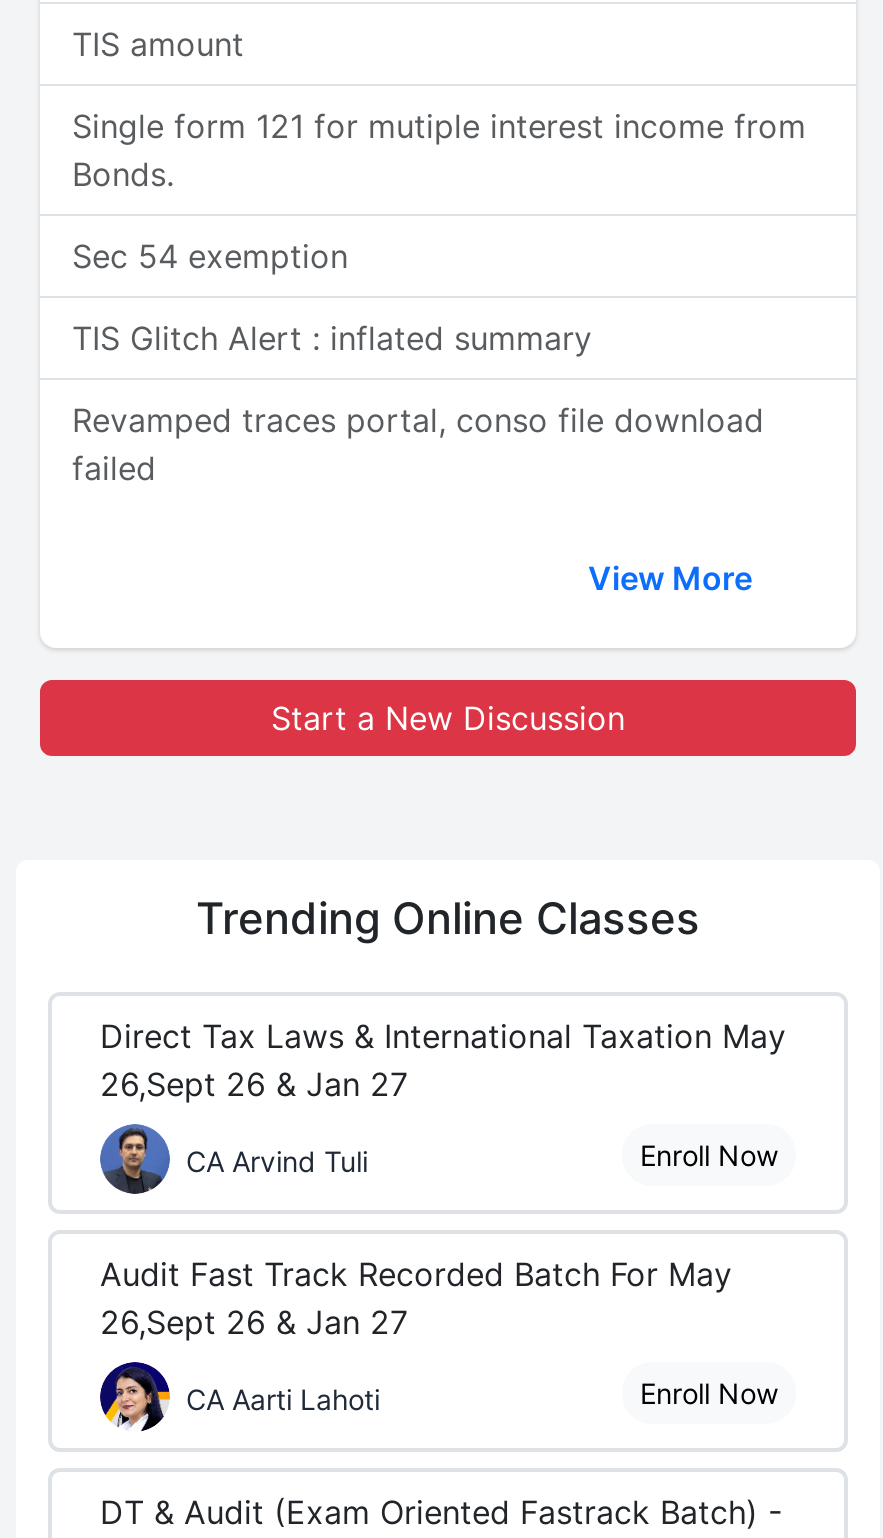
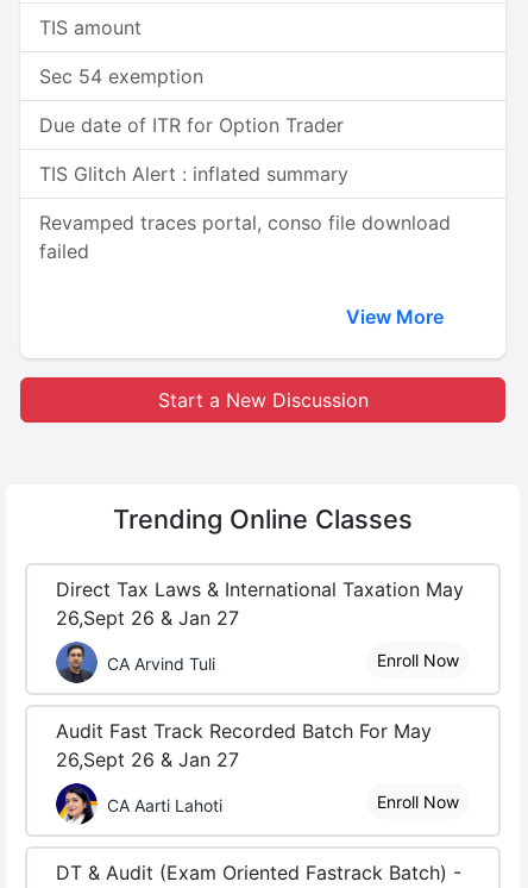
[72,106,806,194] Single form 121 for mutiple interest income from | Bonds. -> none
moved [72,236,348,276] -> [39,64,203,88]: Sec 54 exemption
none -> [39,113,344,137] Due date of ITR for Option Trader

